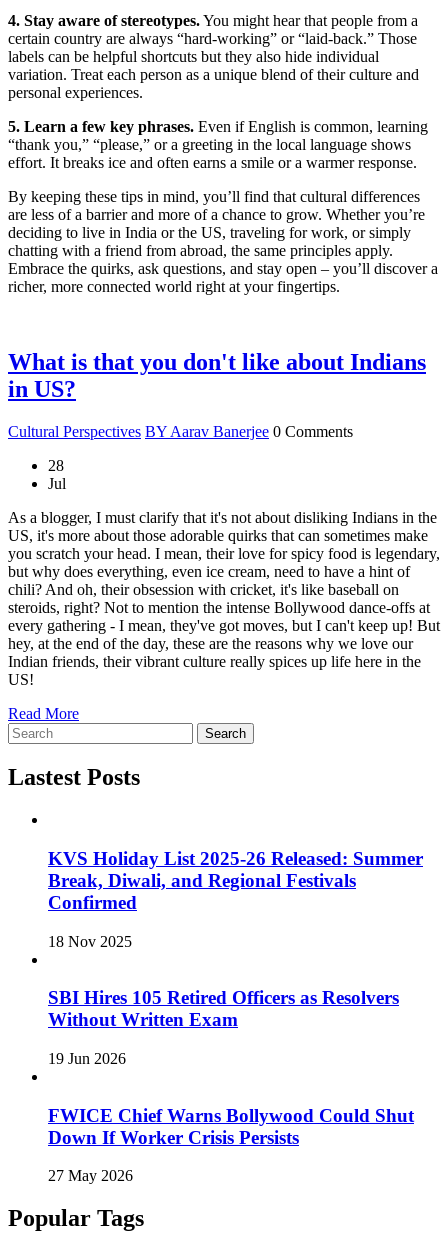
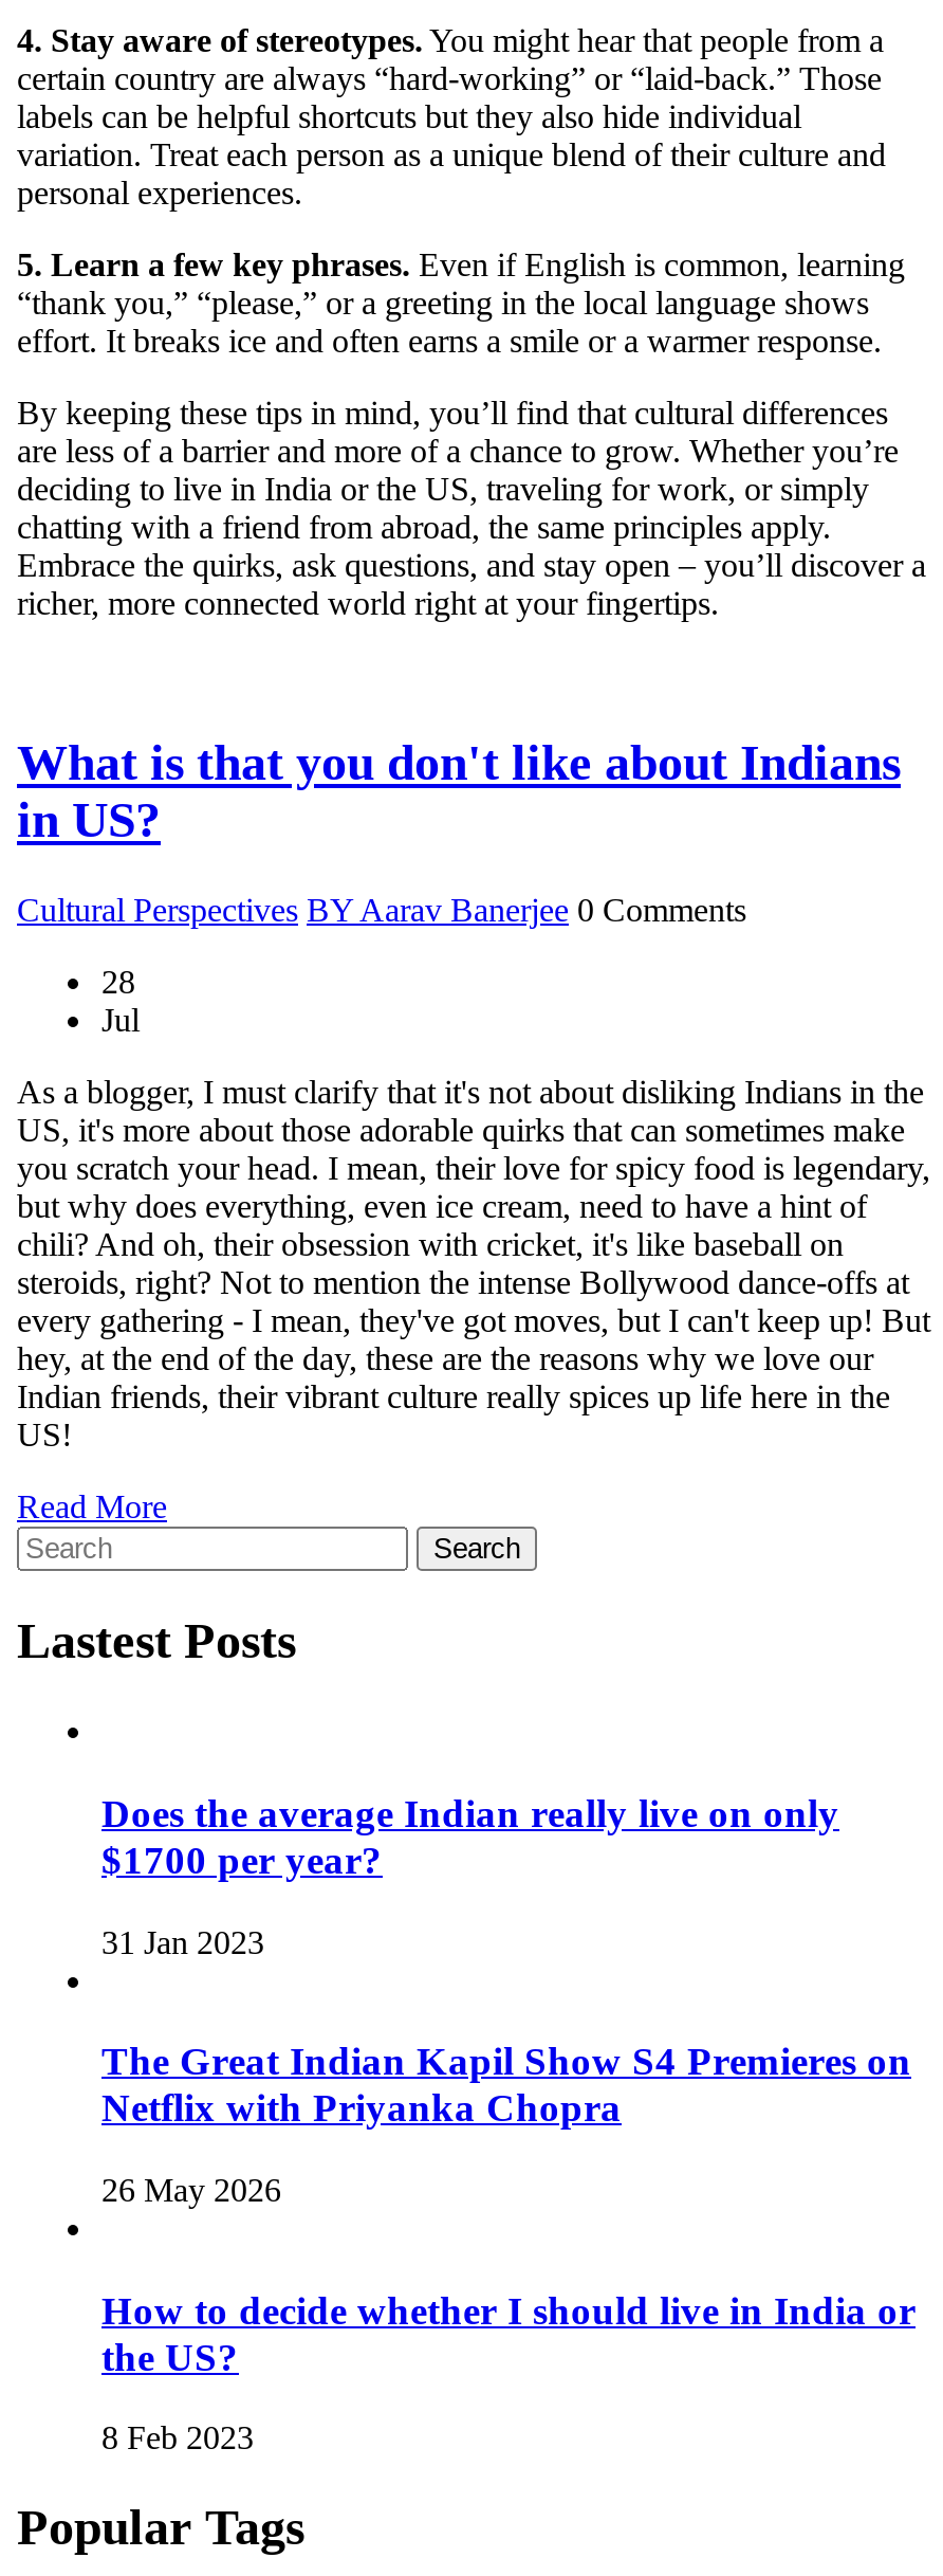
[48,848,423,913] KVS Holiday List 2025-26 Released: Summer | Break, Diwali, and Regional Festivals | Confirmed -> [101,1791,839,1882] Does the average Indian really live on only | $1700 per year?
[48,933,132,950] 18 Nov 2025 -> [101,1923,264,1959] 31 Jan 2023
[48,987,399,1030] SBI Hires 105 Retired Officers as Resolvers | Without Written Exam -> [101,2039,911,2130] The Great Indian Kapil Show S4 Premieres on | Netflix with Priyanka Chopra
[48,1050,126,1067] 19 Jun 2026 -> [101,2172,281,2208] 26 May 2026
[48,1105,414,1148] FWICE Chief Warns Bollywood Could Shut | Down If Worker Crisis Persists -> [101,2288,916,2379] How to decide whether I should live in India or | the US?
[48,1167,133,1184] 27 May 2026 -> [101,2420,254,2456] 8 Feb 2023

